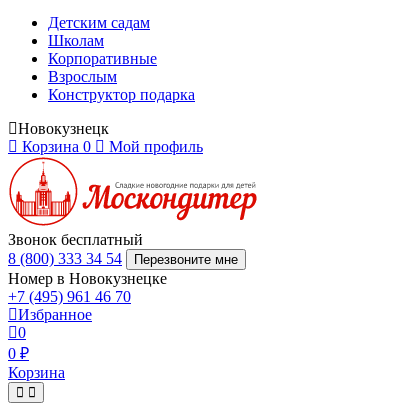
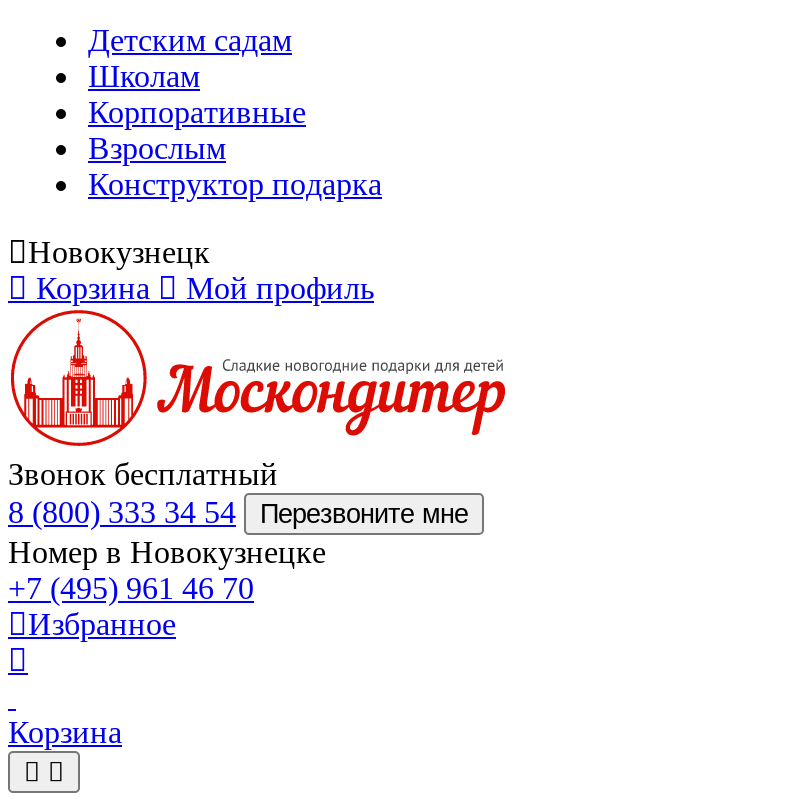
[22,138,91,155] Корзина 0 -> [36,271,150,305] Корзина
[8,324,29,362] 0 | 0 ₽ -> none

